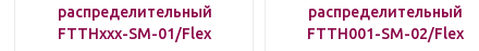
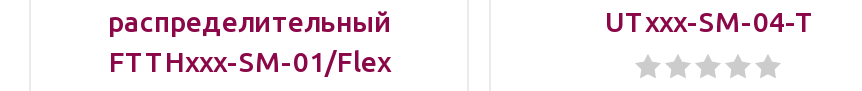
[306,3,463,42] распределительный | FTTH001-SM-02/Flex -> [605,6,815,38] UTxxx-SM-04-T

